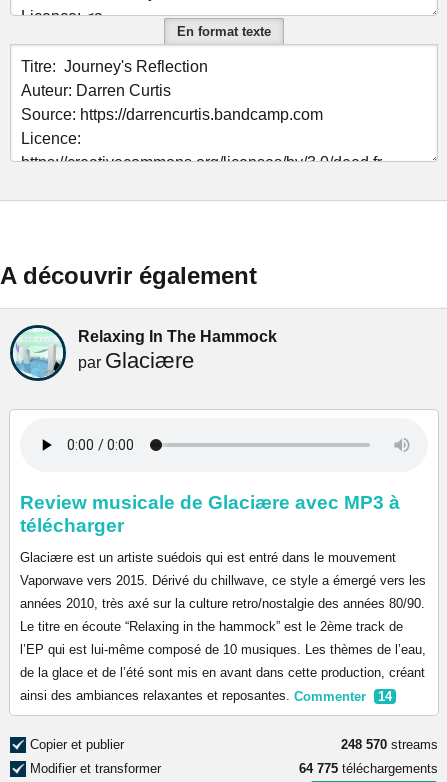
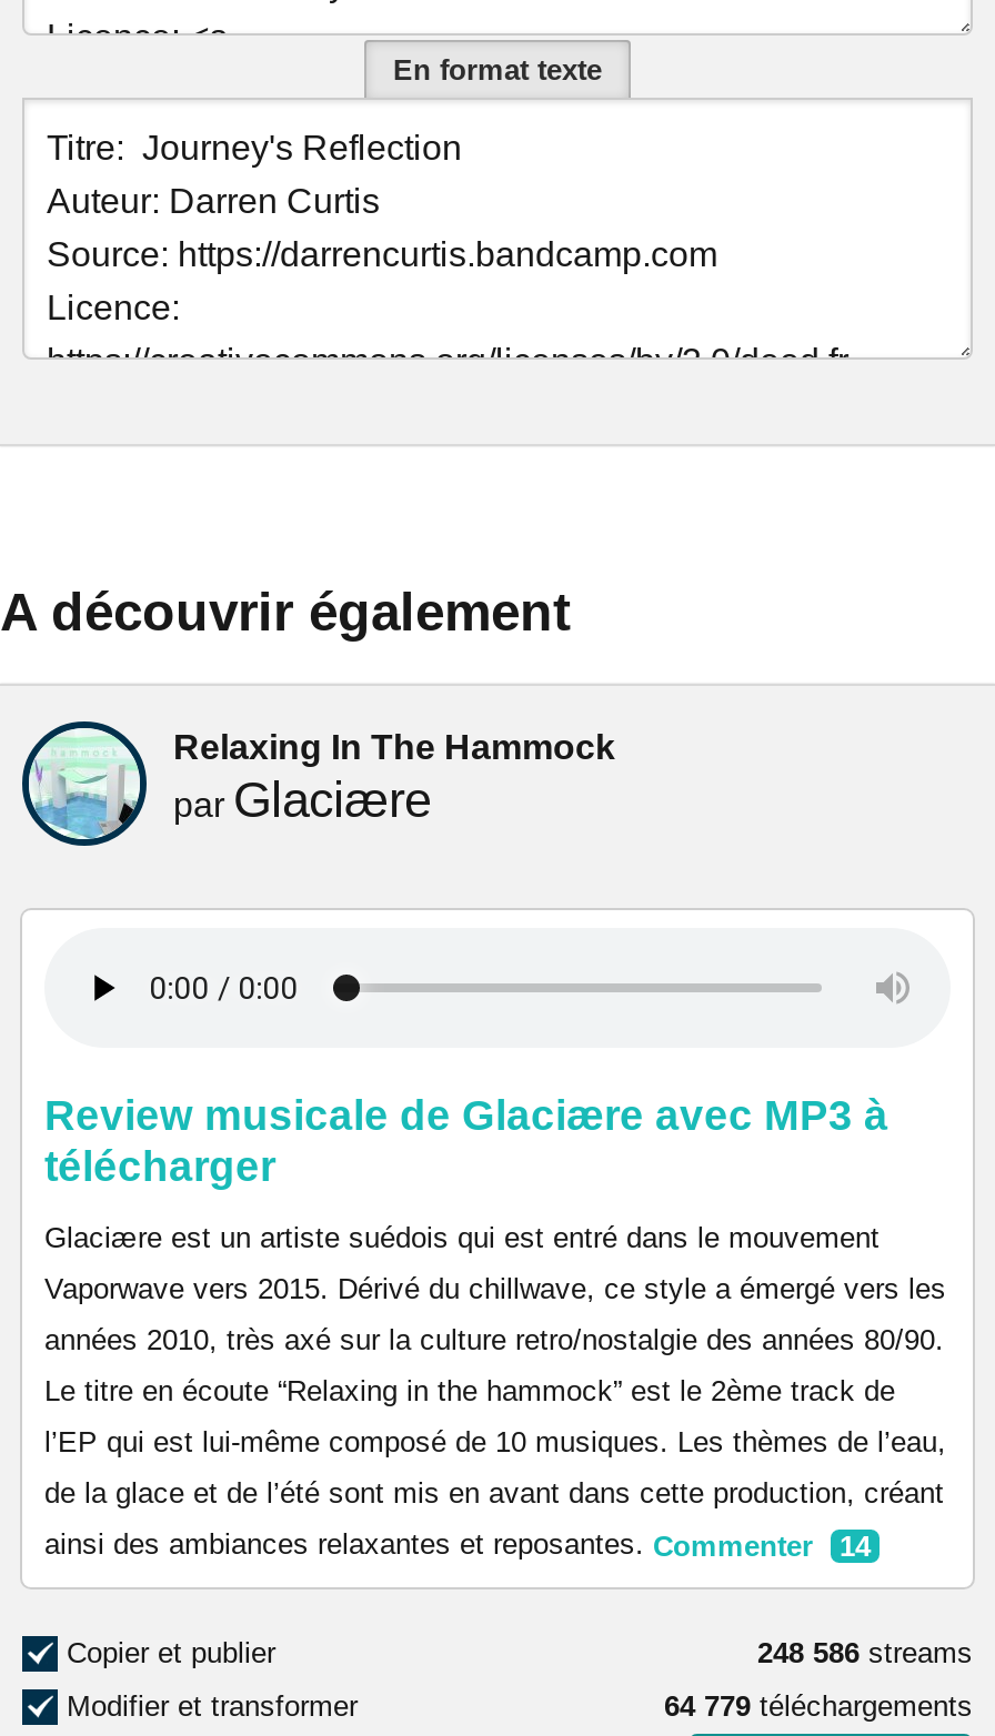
[341,737,438,752] 248 570 streams -> [757,1635,973,1669] 248 586 streams
[299,761,438,776] 64 775 téléchargements -> [664,1689,973,1722] 64 779 téléchargements

